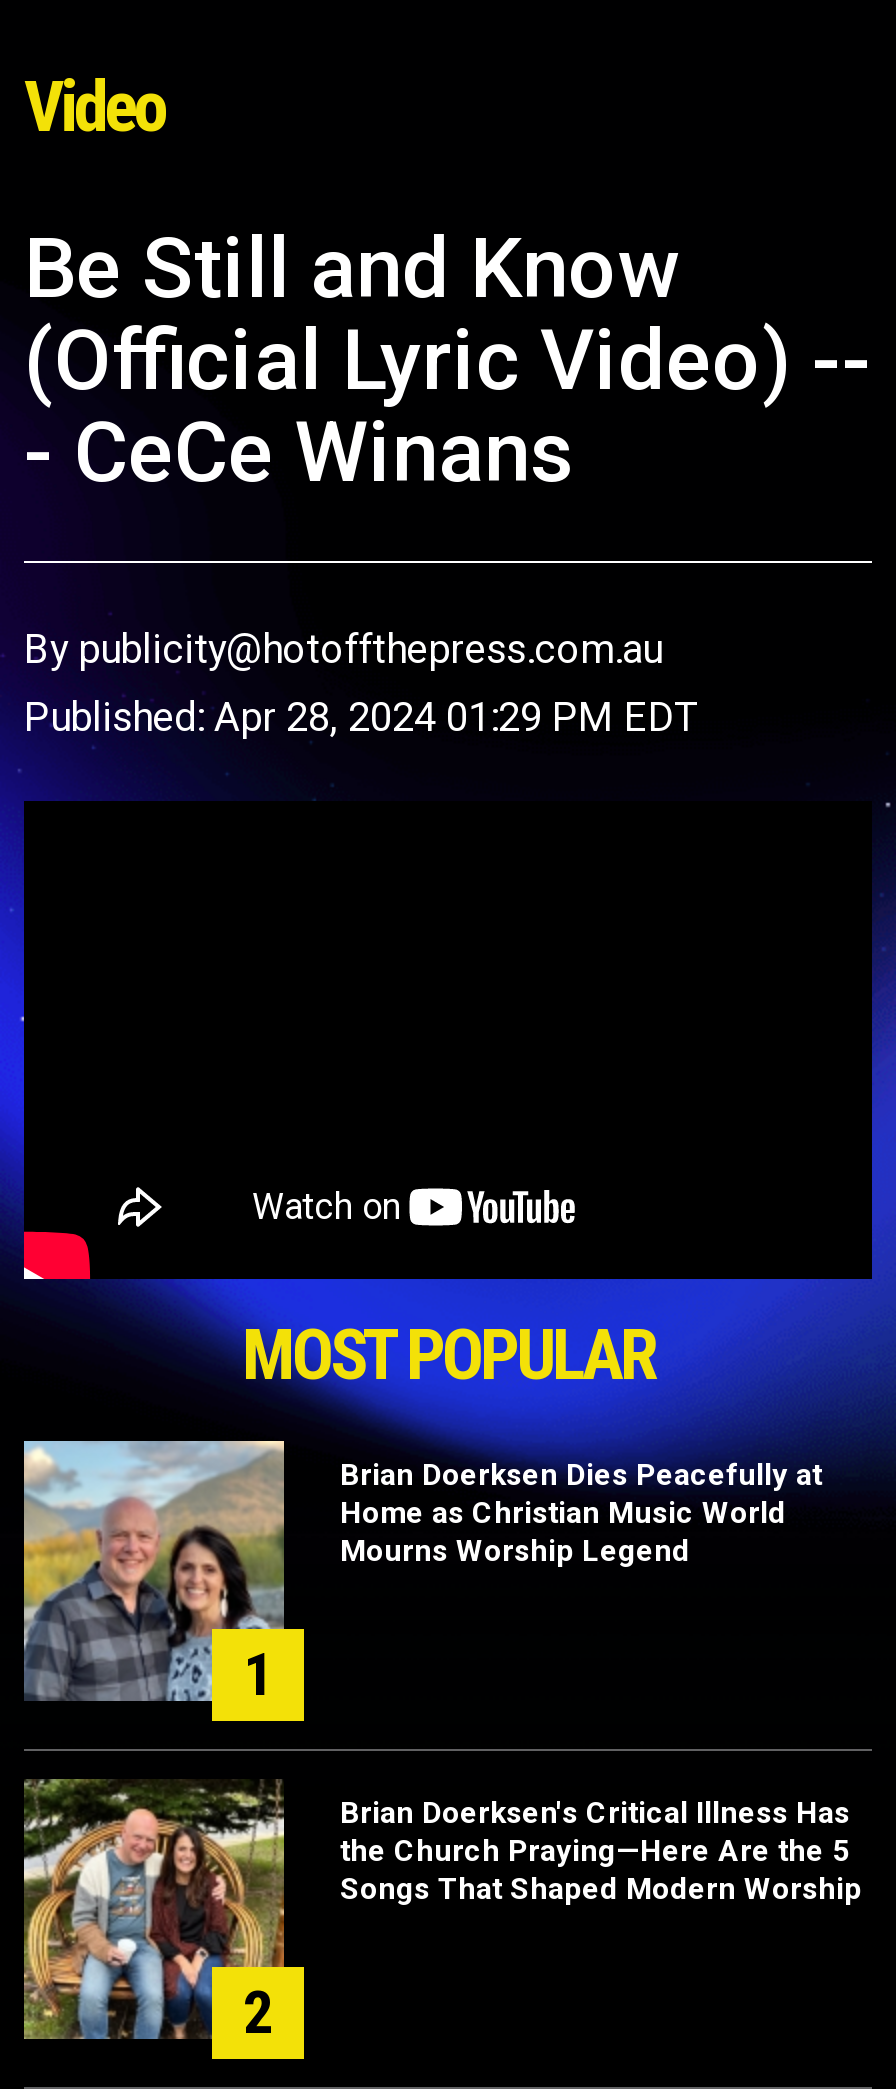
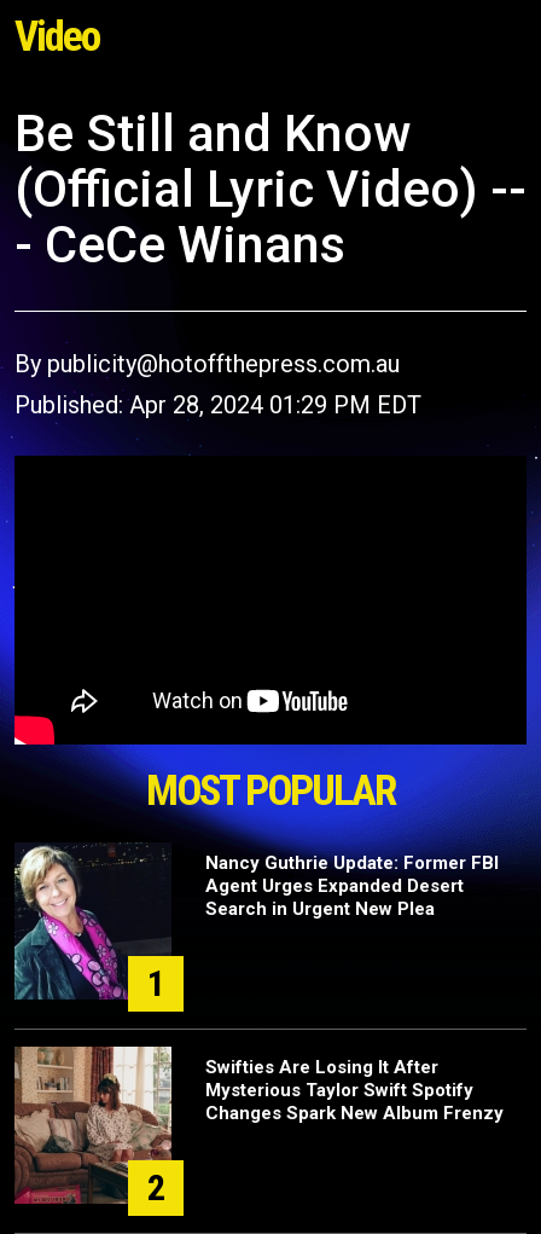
[22,1439,822,1703] [image] | Brian Doerksen Dies Peacefully at | Home as Christian Music World | Mourns Worship Legend -> [14,842,499,1000] [image] | Nancy Guthrie Update: Former FBI | Agent Urges Expanded Desert | Search in Urgent New Plea
[22,1779,862,2041] [image] | Brian Doerksen's Critical Illness Has | the Church Praying—Here Are the 5 | Songs That Shaped Modern Worship -> [14,1045,504,1205] [image] | Swifties Are Losing It After | Mysterious Taylor Swift Spotify | Changes Spark New Album Frenzy

